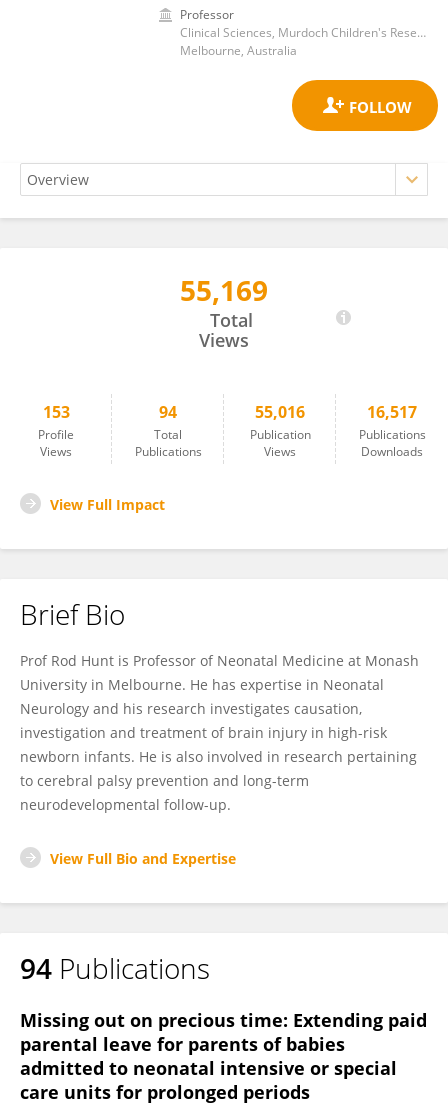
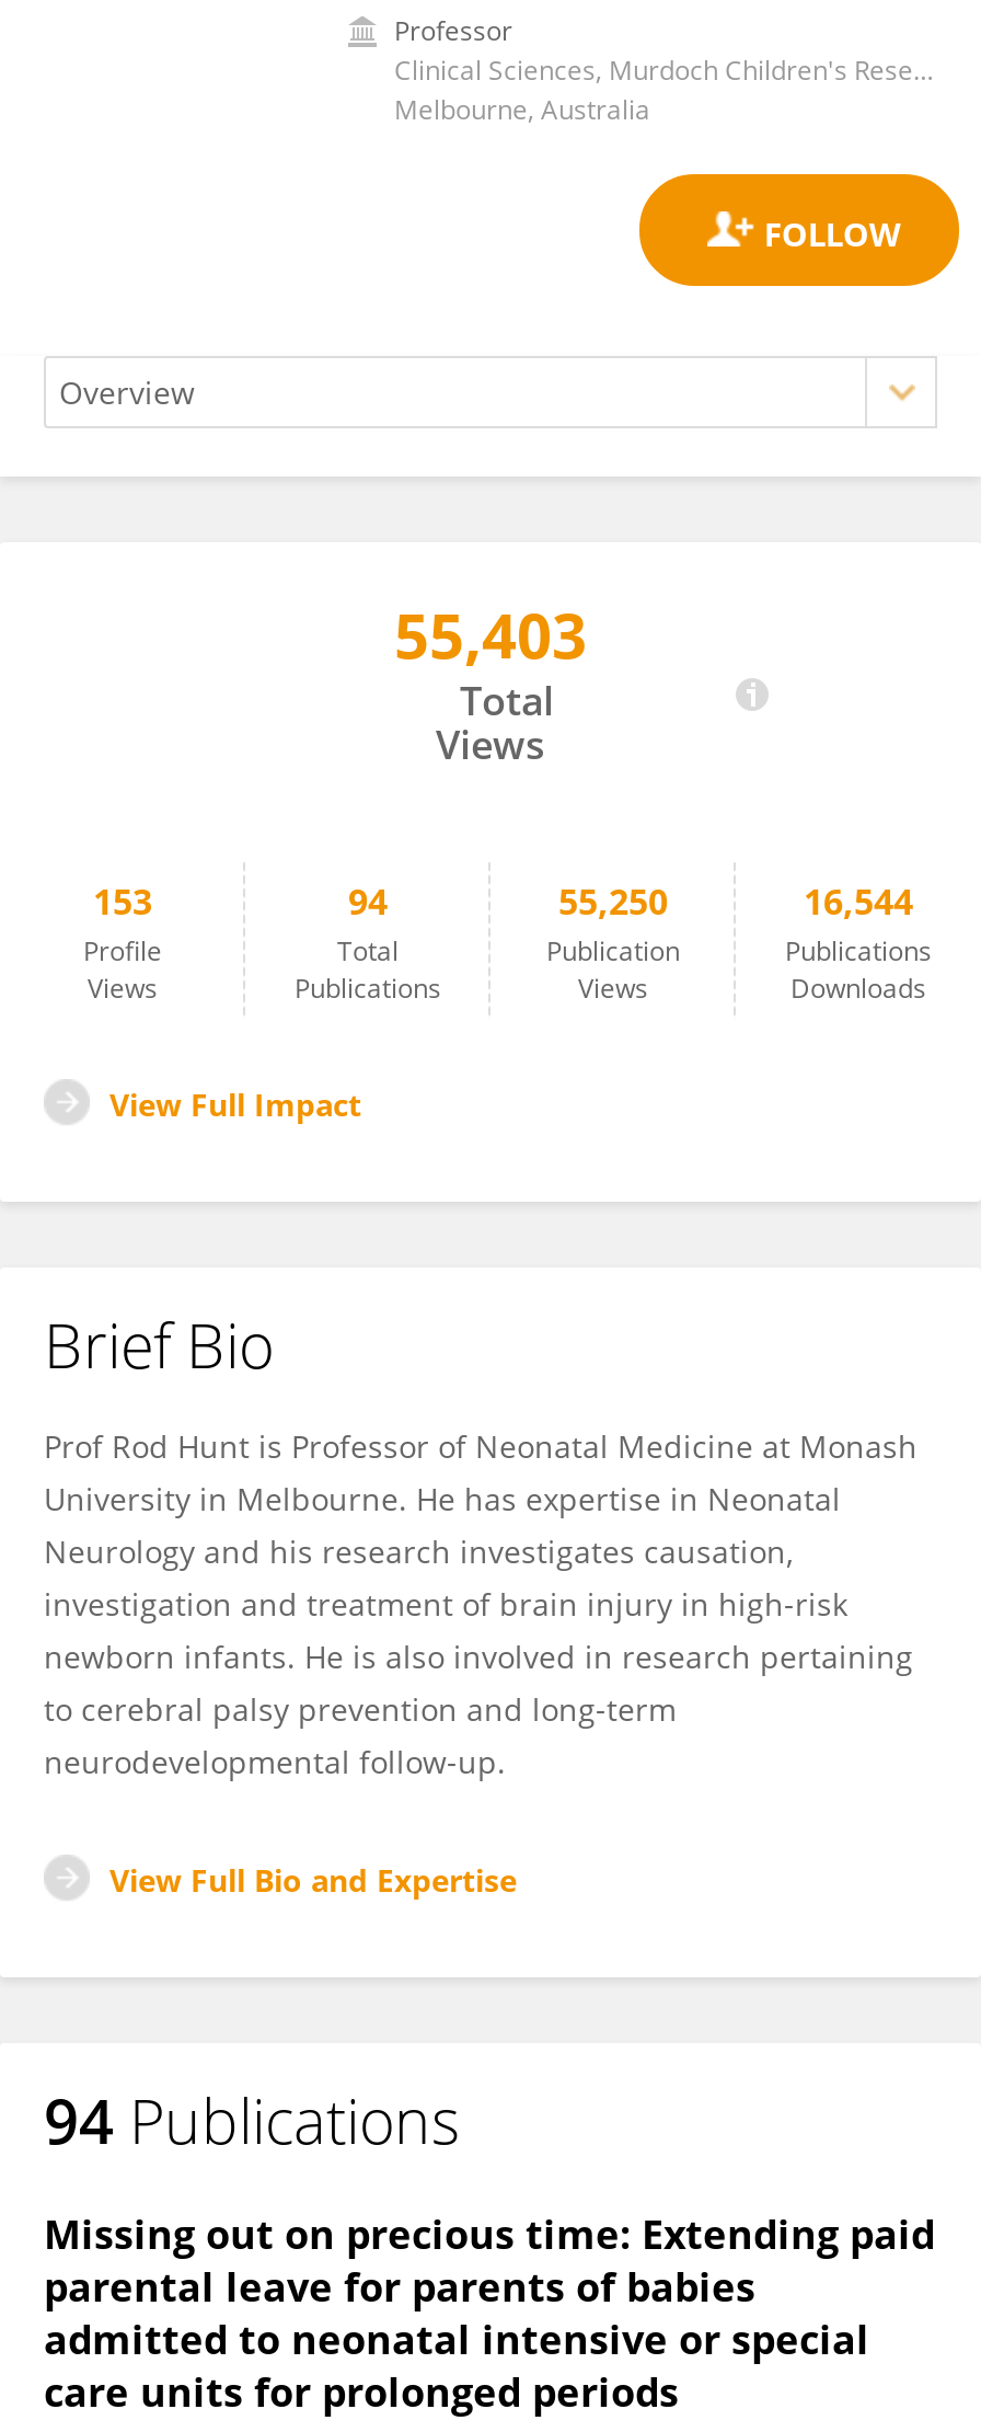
[180,271,268,309] 55,169 -> [394,593,587,676] 55,403
[255,401,305,423] 55,016 -> [558,877,668,926] 55,250
[367,401,417,423] 16,517 -> [804,877,913,926] 16,544

